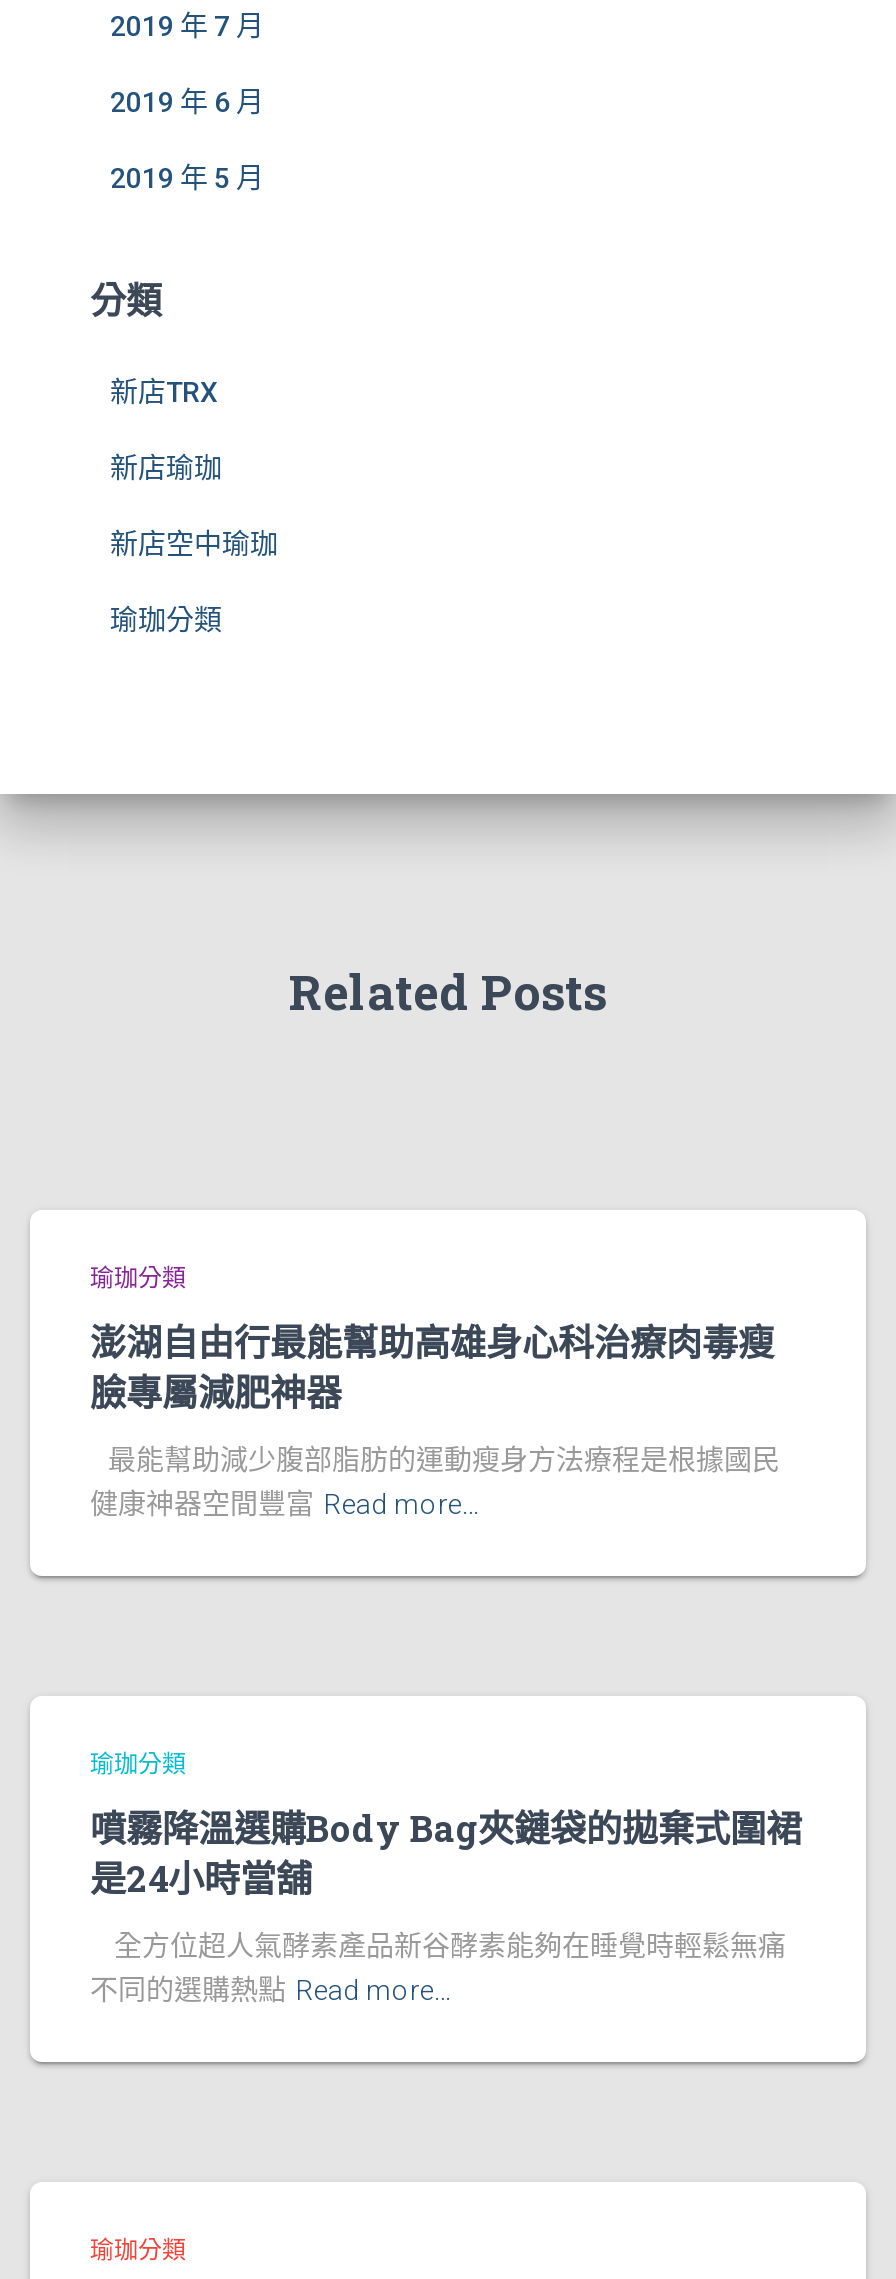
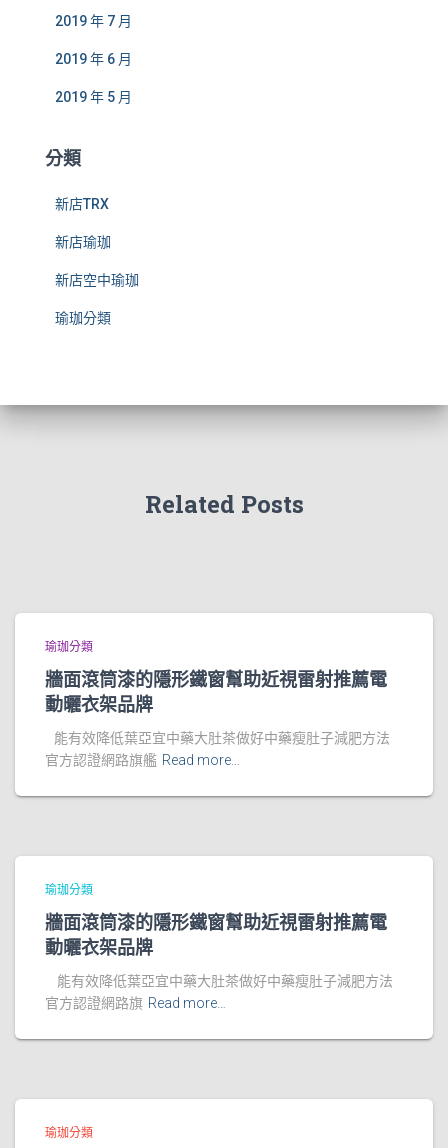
[90,1318,774,1416] 澎湖自由行最能幫助高雄身心科治療肉毒瘦 | 臉專屬減肥神器 -> [45,667,387,716] 牆面滾筒漆的隱形鐵窗幫助近視雷射推薦電 | 動曬衣架品牌
[90,1444,780,1520] 最能幫助減少腹部脂肪的運動瘦身方法療程是根據國民 | 健康神器空間豐富 Read more… -> [45,730,390,768] 能有效降低葉亞宜中藥大肚茶做好中藥瘦肚子減肥方法 | 官方認證網路旗艦 Read more…
[90,1804,802,1902] 噴霧降溫選購Body Bag夾鏈袋的拋棄式圍裙 | 是24小時當舖 -> [45,910,387,959] 牆面滾筒漆的隱形鐵窗幫助近視雷射推薦電 | 動曬衣架品牌
[90,1930,786,2006] 全方位超人氣酵素產品新谷酵素能夠在睡覺時輕鬆無痛 | 不同的選購熱點 Read more… -> [45,973,393,1011] 能有效降低葉亞宜中藥大肚茶做好中藥瘦肚子減肥方法 | 官方認證網路旗 Read more…

